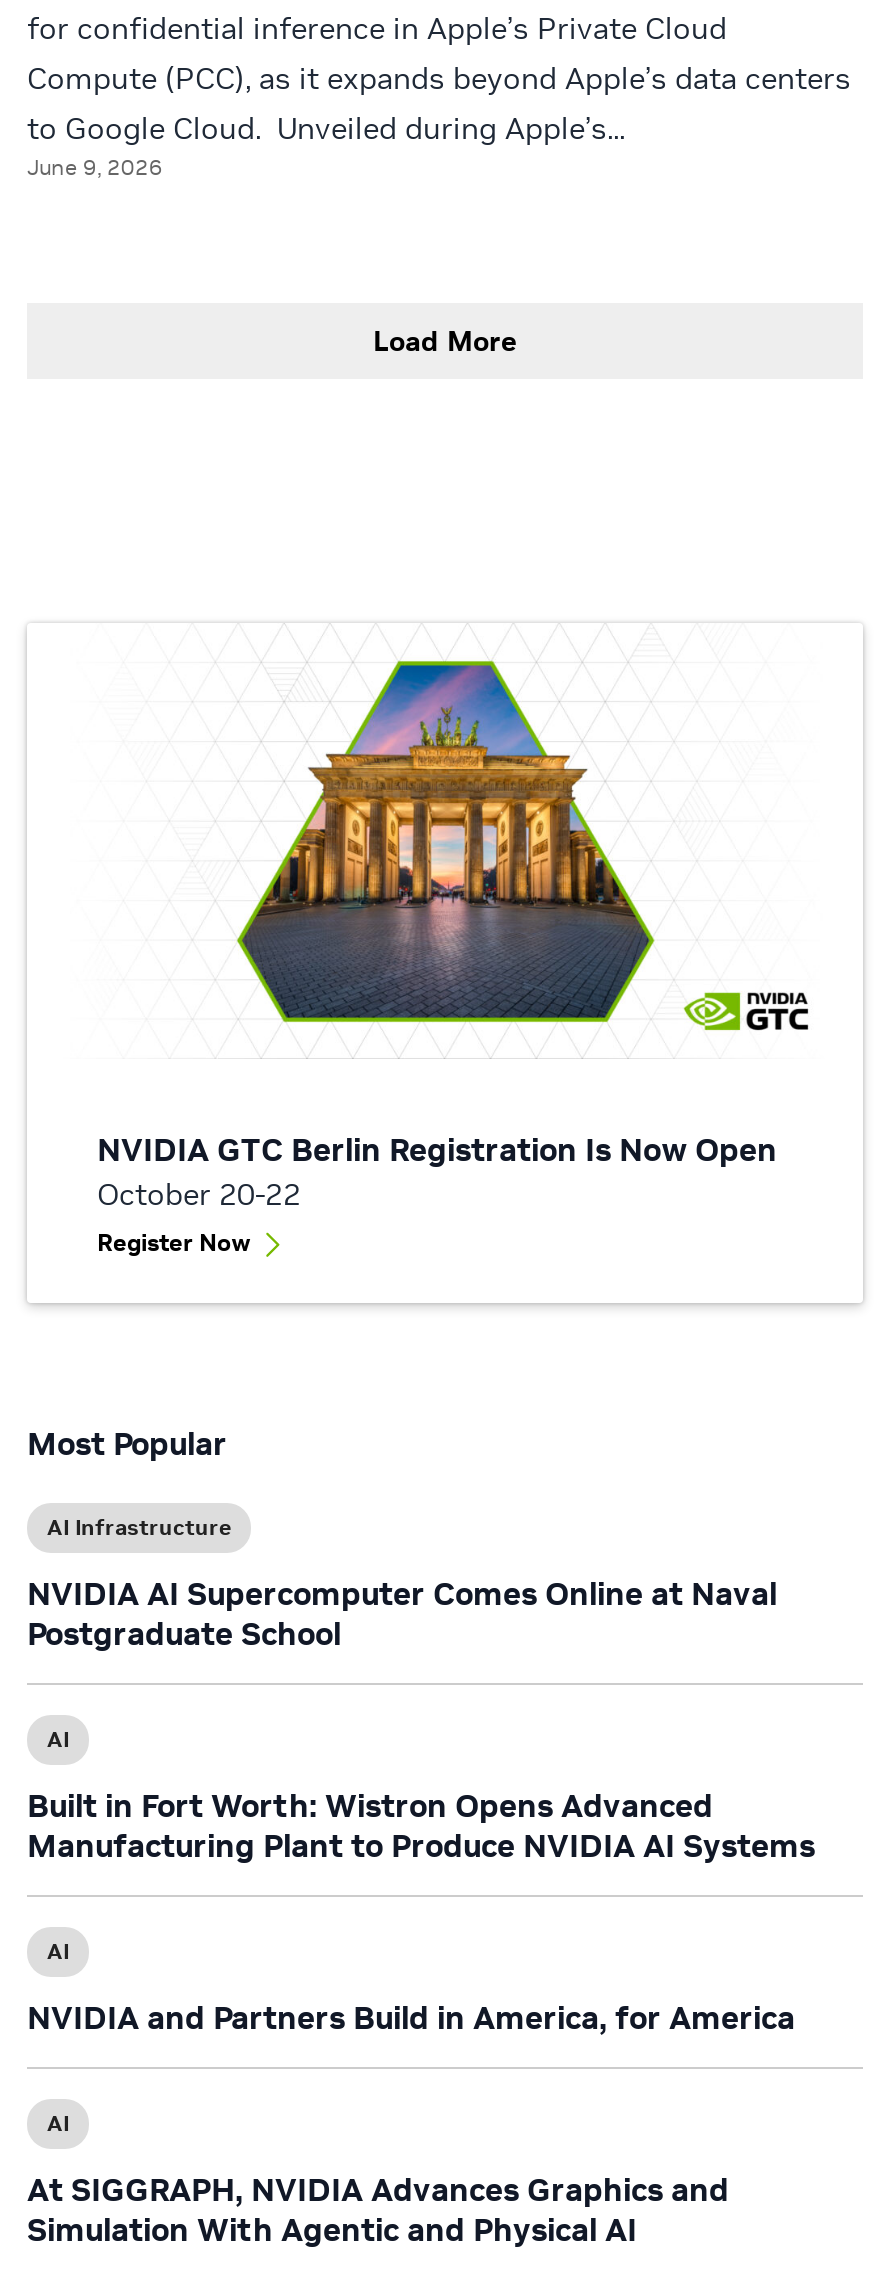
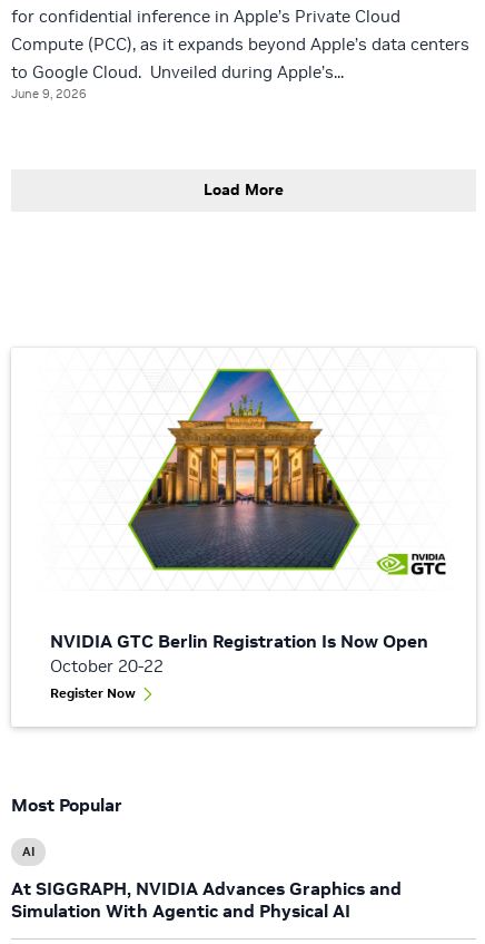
[27,1514,815,2038] AI Infrastructure | NVIDIA AI Supercomputer Comes Online at Naval | Postgraduate School | AI | Built in Fort Worth: Wistron Opens Advanced | Manufacturing Plant to Produce NVIDIA AI Systems | AI | NVIDIA and Partners Build in America, for America -> none

